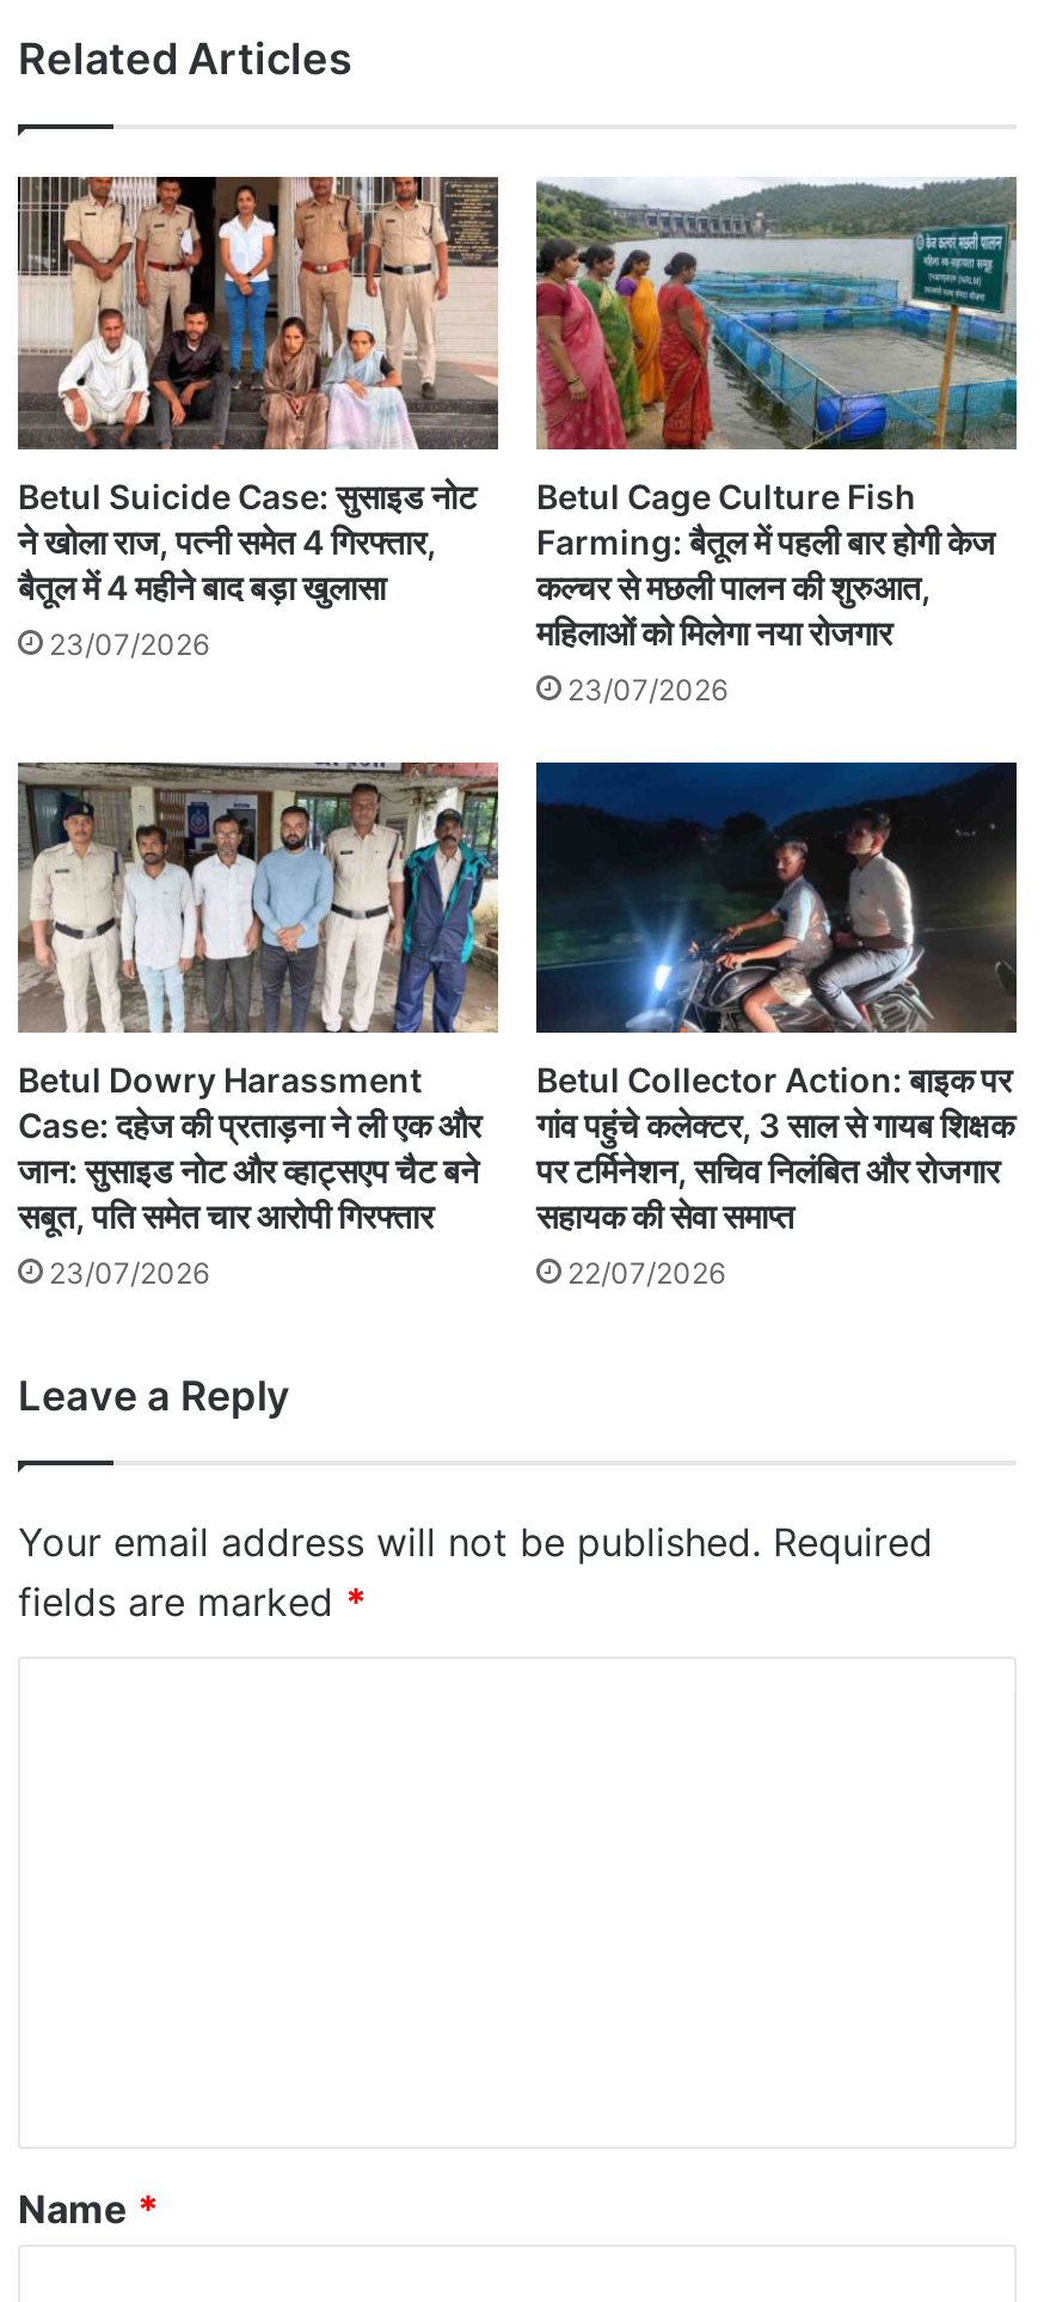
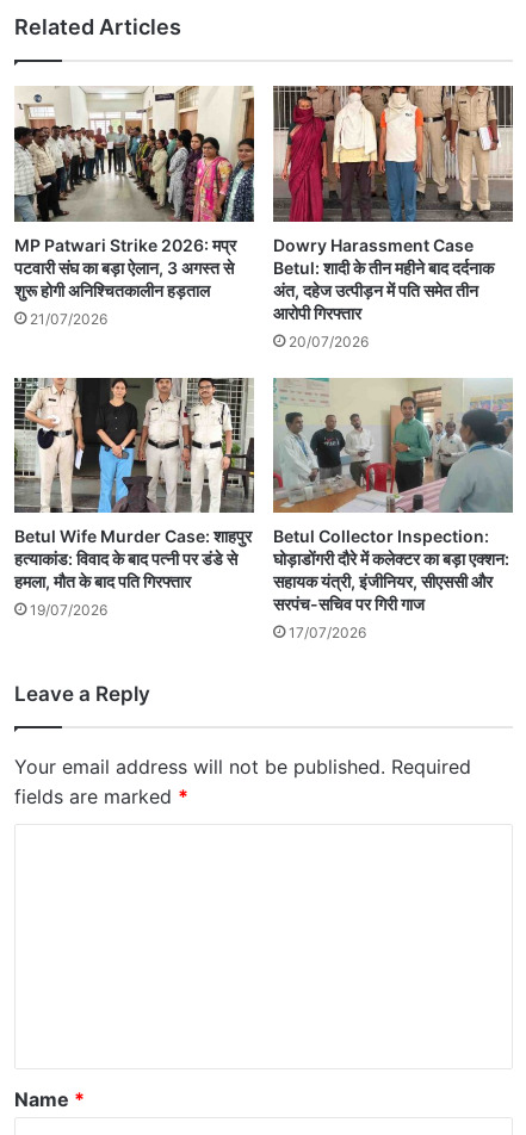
[16,175,501,606] [image] | Betul Suicide Case: सुसाइड नोट | ने खोला राज, पत्नी समेत 4 गिरफ्तार, | बैतूल में 4 महीने बाद बड़ा खुलासा -> [13,86,255,300] [image] | MP Patwari Strike 2026: मप्र | पटवारी संघ का बड़ा ऐलान, 3 अगस्त से | शुरू होगी अनिश्चितकालीन हड़ताल
[534,177,1019,652] [image] | Betul Cage Culture Fish | Farming: बैतूल में पहली बार होगी केज | कल्चर से मछली पालन की शुरुआत, | महिलाओं को मिलेगा नया रोजगार -> [273,85,514,323] [image] | Dowry Harassment Case | Betul: शादी के तीन महीने बाद दर्दनाक | अंत, दहेज उत्पीड़न में पति समेत तीन | आरोपी गिरफ्तार
[49,625,209,661] 23/07/2026 -> [30,310,107,327] 21/07/2026
[567,671,727,707] 23/07/2026 -> [289,332,369,350] 20/07/2026
[18,760,501,1236] [image] | Betul Dowry Harassment | Case: दहेज की प्रताड़ना ने ली एक और | जान: सुसाइड नोट और व्हाट्सएप चैट बने | सबूत, पति समेत चार आरोपी गिरफ्तार -> [14,377,255,591] [image] | Betul Wife Murder Case: शाहपुर | हत्याकांड: विवाद के बाद पत्नी पर डंडे से | हमला, मौत के बाद पति गिरफ्तार
[534,760,1019,1236] [image] | Betul Collector Action: बाइक पर | गांव पहुंचे कलेक्टर, 3 साल से गायब शिक्षक | पर टर्मिनेशन, सचिव निलंबित और रोजगार | सहायक की सेवा समाप्त -> [272,377,514,614] [image] | Betul Collector Inspection: | घोड़ाडोंगरी दौरे में कलेक्टर का बड़ा एक्शन: | सहायक यंत्री, इंजीनियर, सीएससी और | सरपंच-सचिव पर गिरी गाज
[49,1255,209,1291] 23/07/2026 -> [30,601,107,619] 19/07/2026
[567,1255,725,1291] 22/07/2026 -> [289,623,366,641] 17/07/2026

